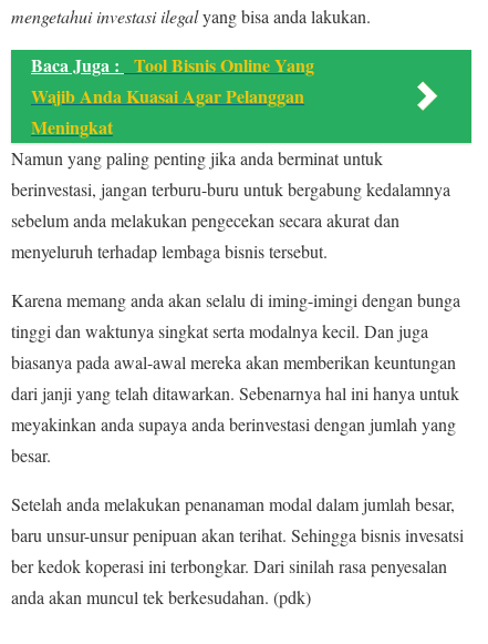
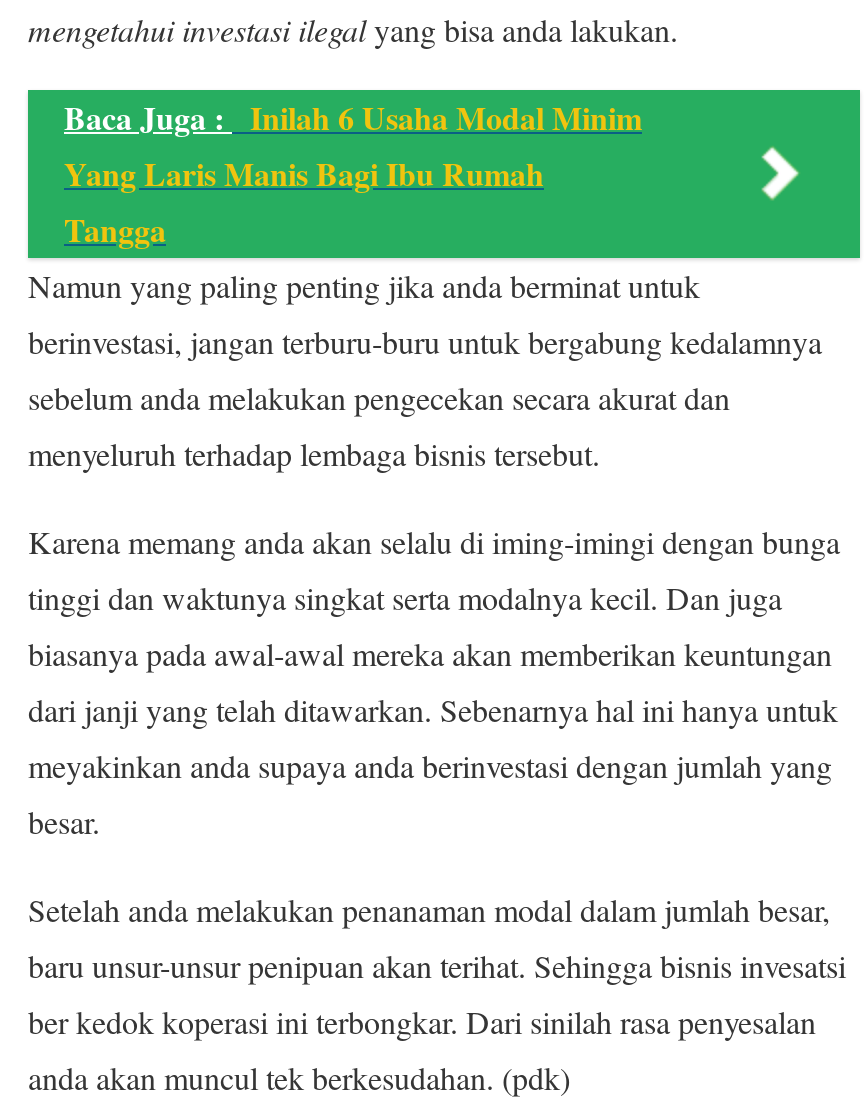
[31,52,314,140] Baca Juga : Tool Bisnis Online Yang | Wajib Anda Kuasai Agar Pelanggan | Meningkat -> [64,94,642,252] Baca Juga : Inilah 6 Usaha Modal Minim | Yang Laris Manis Bagi Ibu Rumah | Tangga

